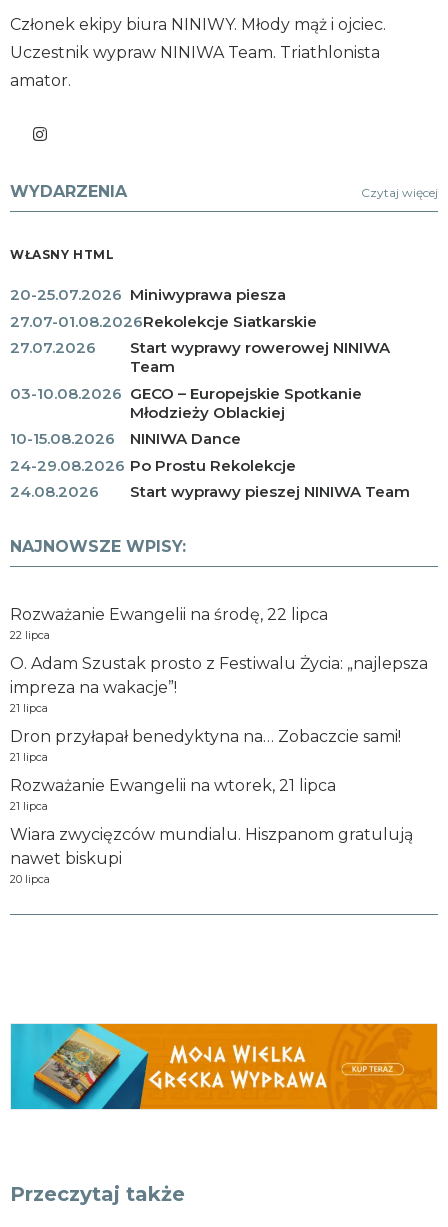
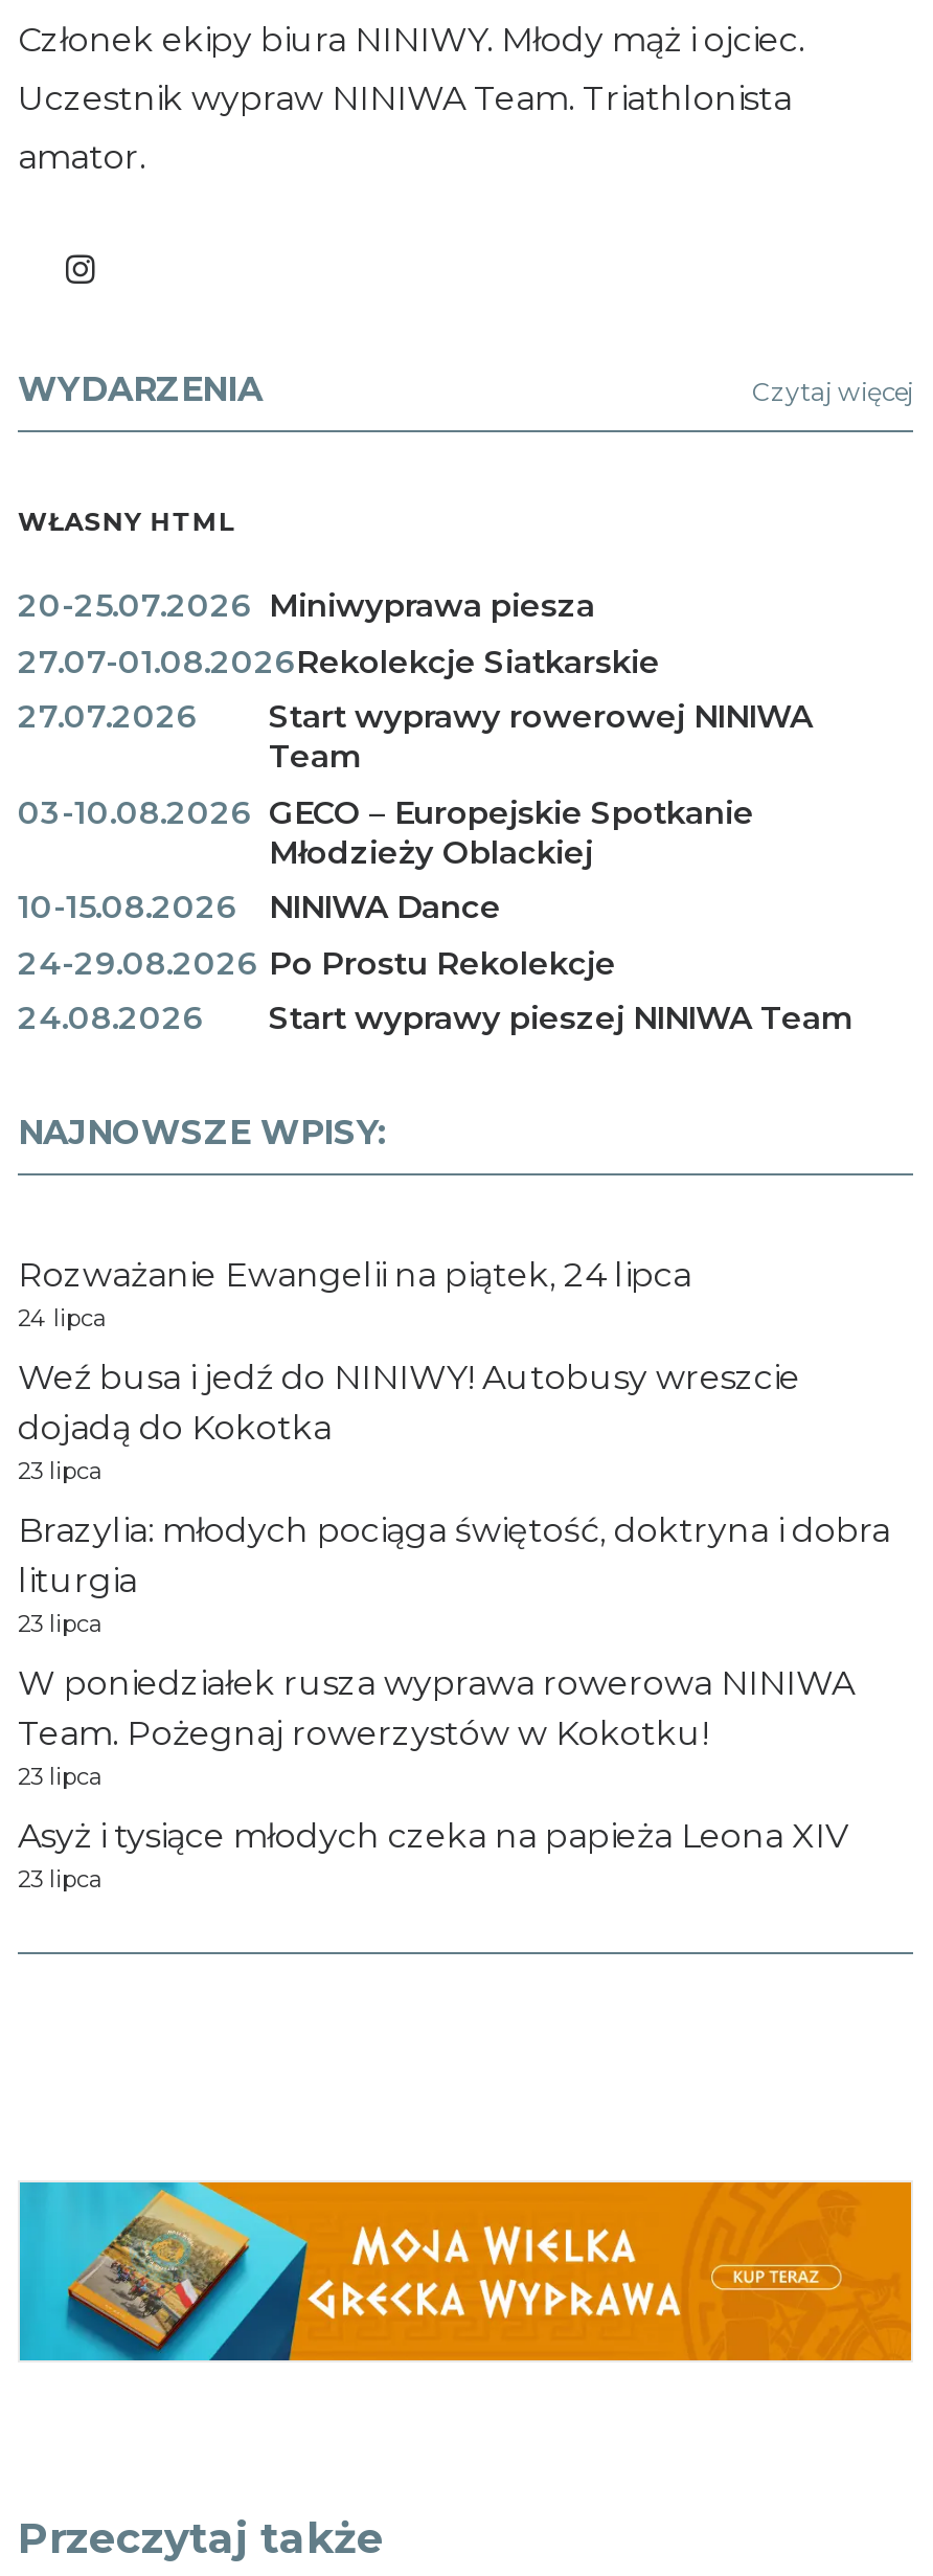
[10,605,328,642] Rozważanie Ewangelii na środę, 22 lipca | 22 lipca -> [18,1255,691,1332] Rozważanie Ewangelii na piątek, 24 lipca | 24 lipca
[10,654,428,715] O. Adam Szustak prosto z Festiwalu Życia: „najlepsza | impreza na wakacje”! | 21 lipca -> [18,1358,800,1485] Weź busa i jedź do NINIWY! Autobusy wreszcie | dojadą do Kokotka | 23 lipca
[10,727,401,764] Dron przyłapał benedyktyna na… Zobaczcie sami! | 21 lipca -> [18,1510,890,1638] Brazylia: młodych pociąga świętość, doktryna i dobra | liturgia | 23 lipca
[10,776,336,813] Rozważanie Ewangelii na wtorek, 21 lipca | 21 lipca -> [18,1663,855,1791] W poniedziałek rusza wyprawa rowerowa NINIWA | Team. Pożegnaj rowerzystów w Kokotku! | 23 lipca
[10,825,413,886] Wiara zwycięzców mundialu. Hiszpanom gratulują | nawet biskupi | 20 lipca -> [18,1816,848,1894] Asyż i tysiące młodych czeka na papieża Leona XIV | 23 lipca

